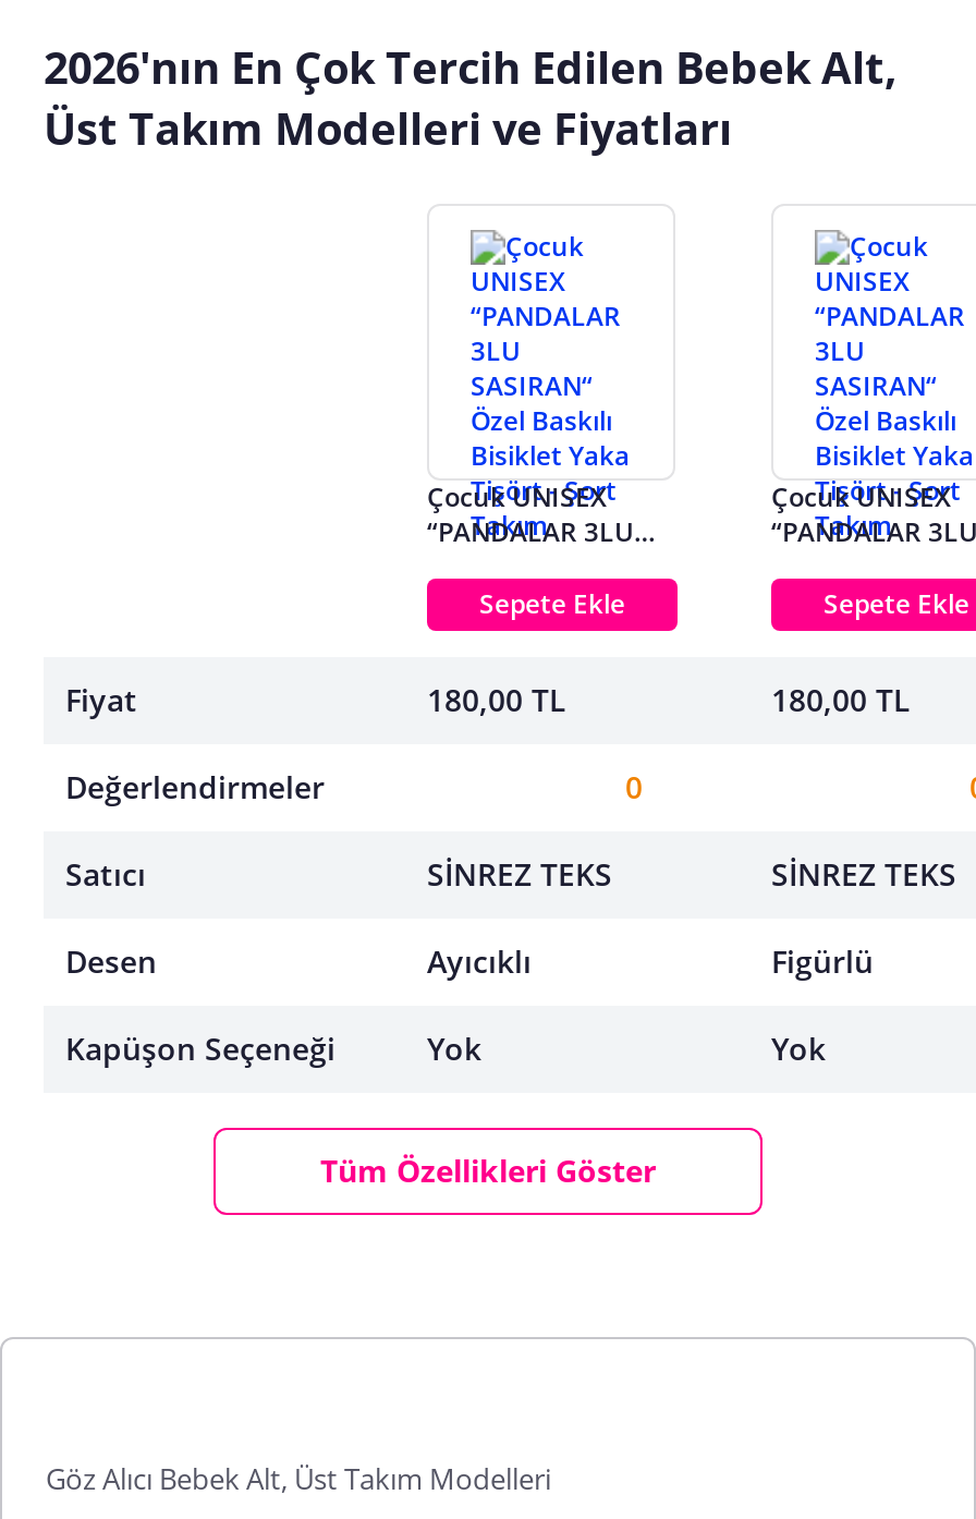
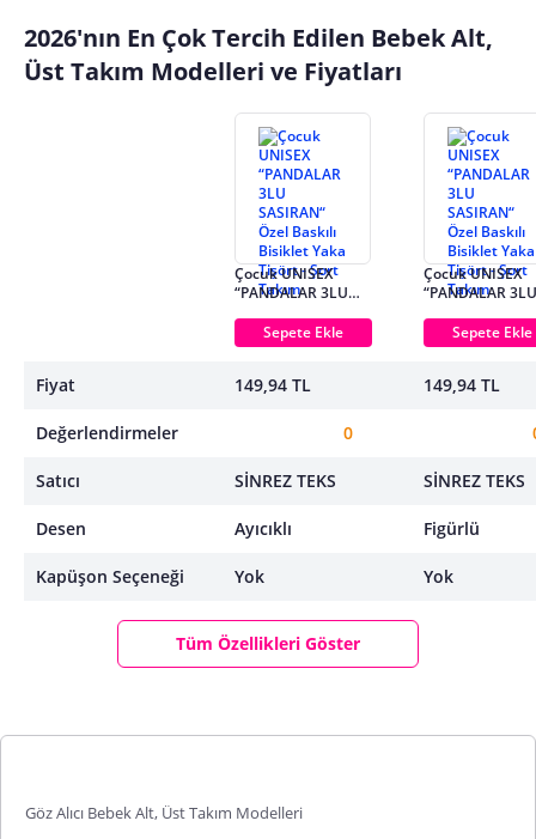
[427,679,566,720] 180,00 TL -> [234,373,311,396] 149,94 TL
[771,679,911,720] 180,00 TL -> [424,373,500,396] 149,94 TL

